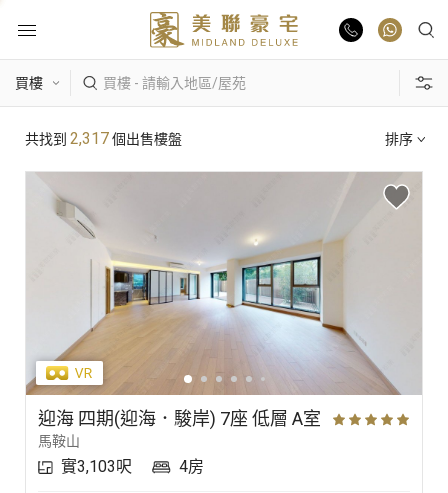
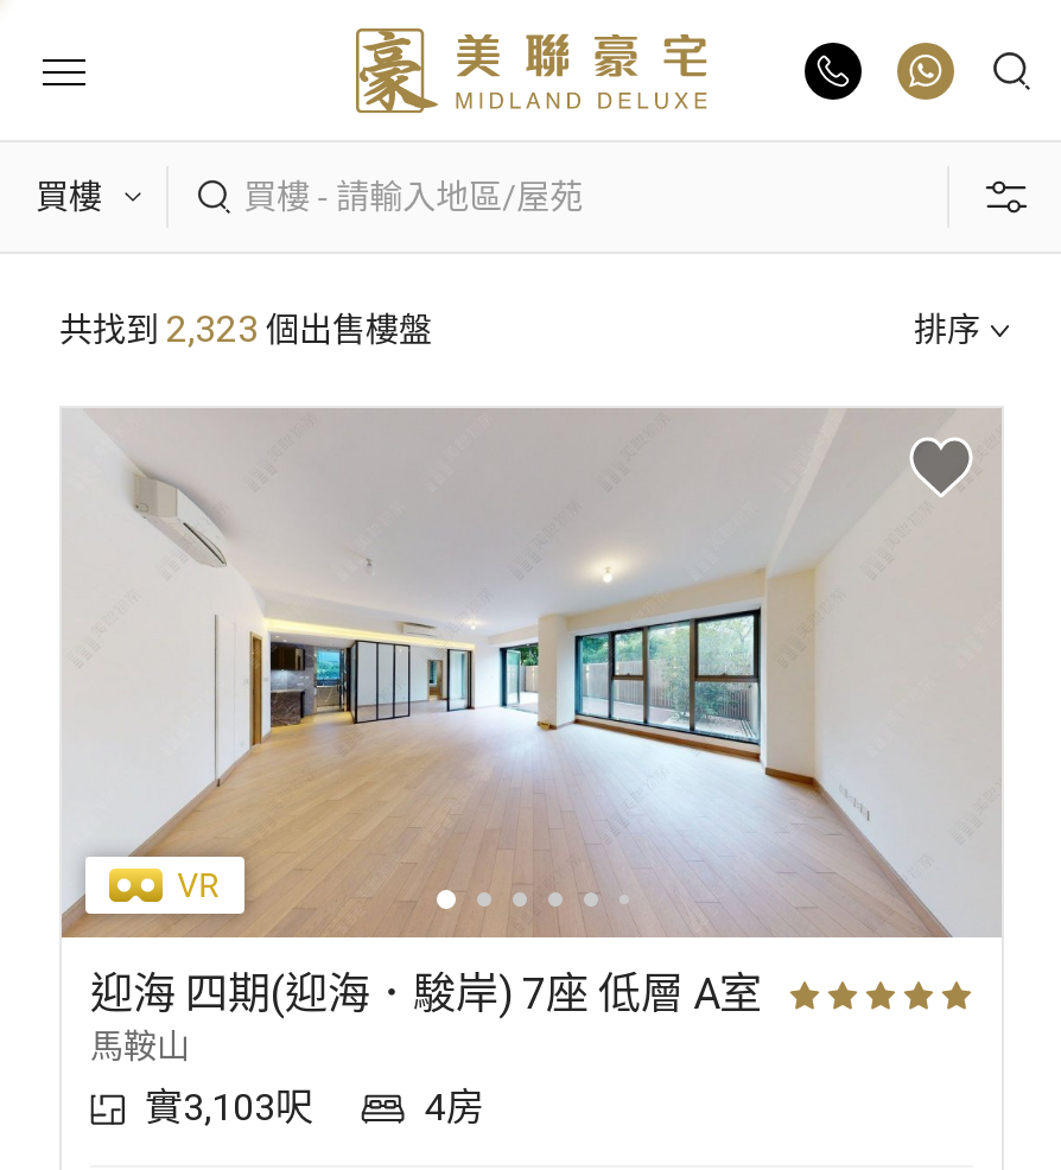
[25,129,182,148] 共找到2,317個出售樓盤 -> [59,306,432,351] 共找到2,323個出售樓盤

